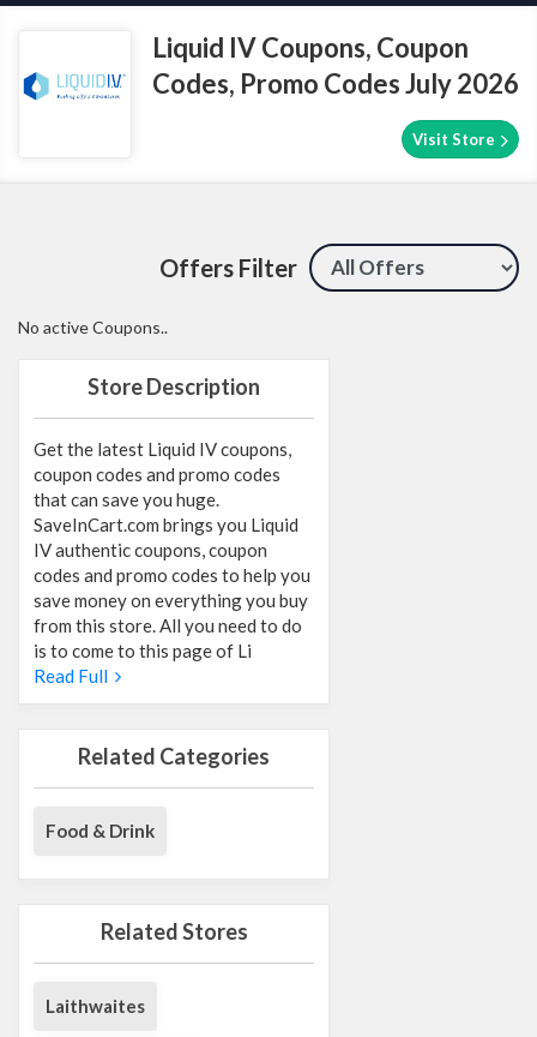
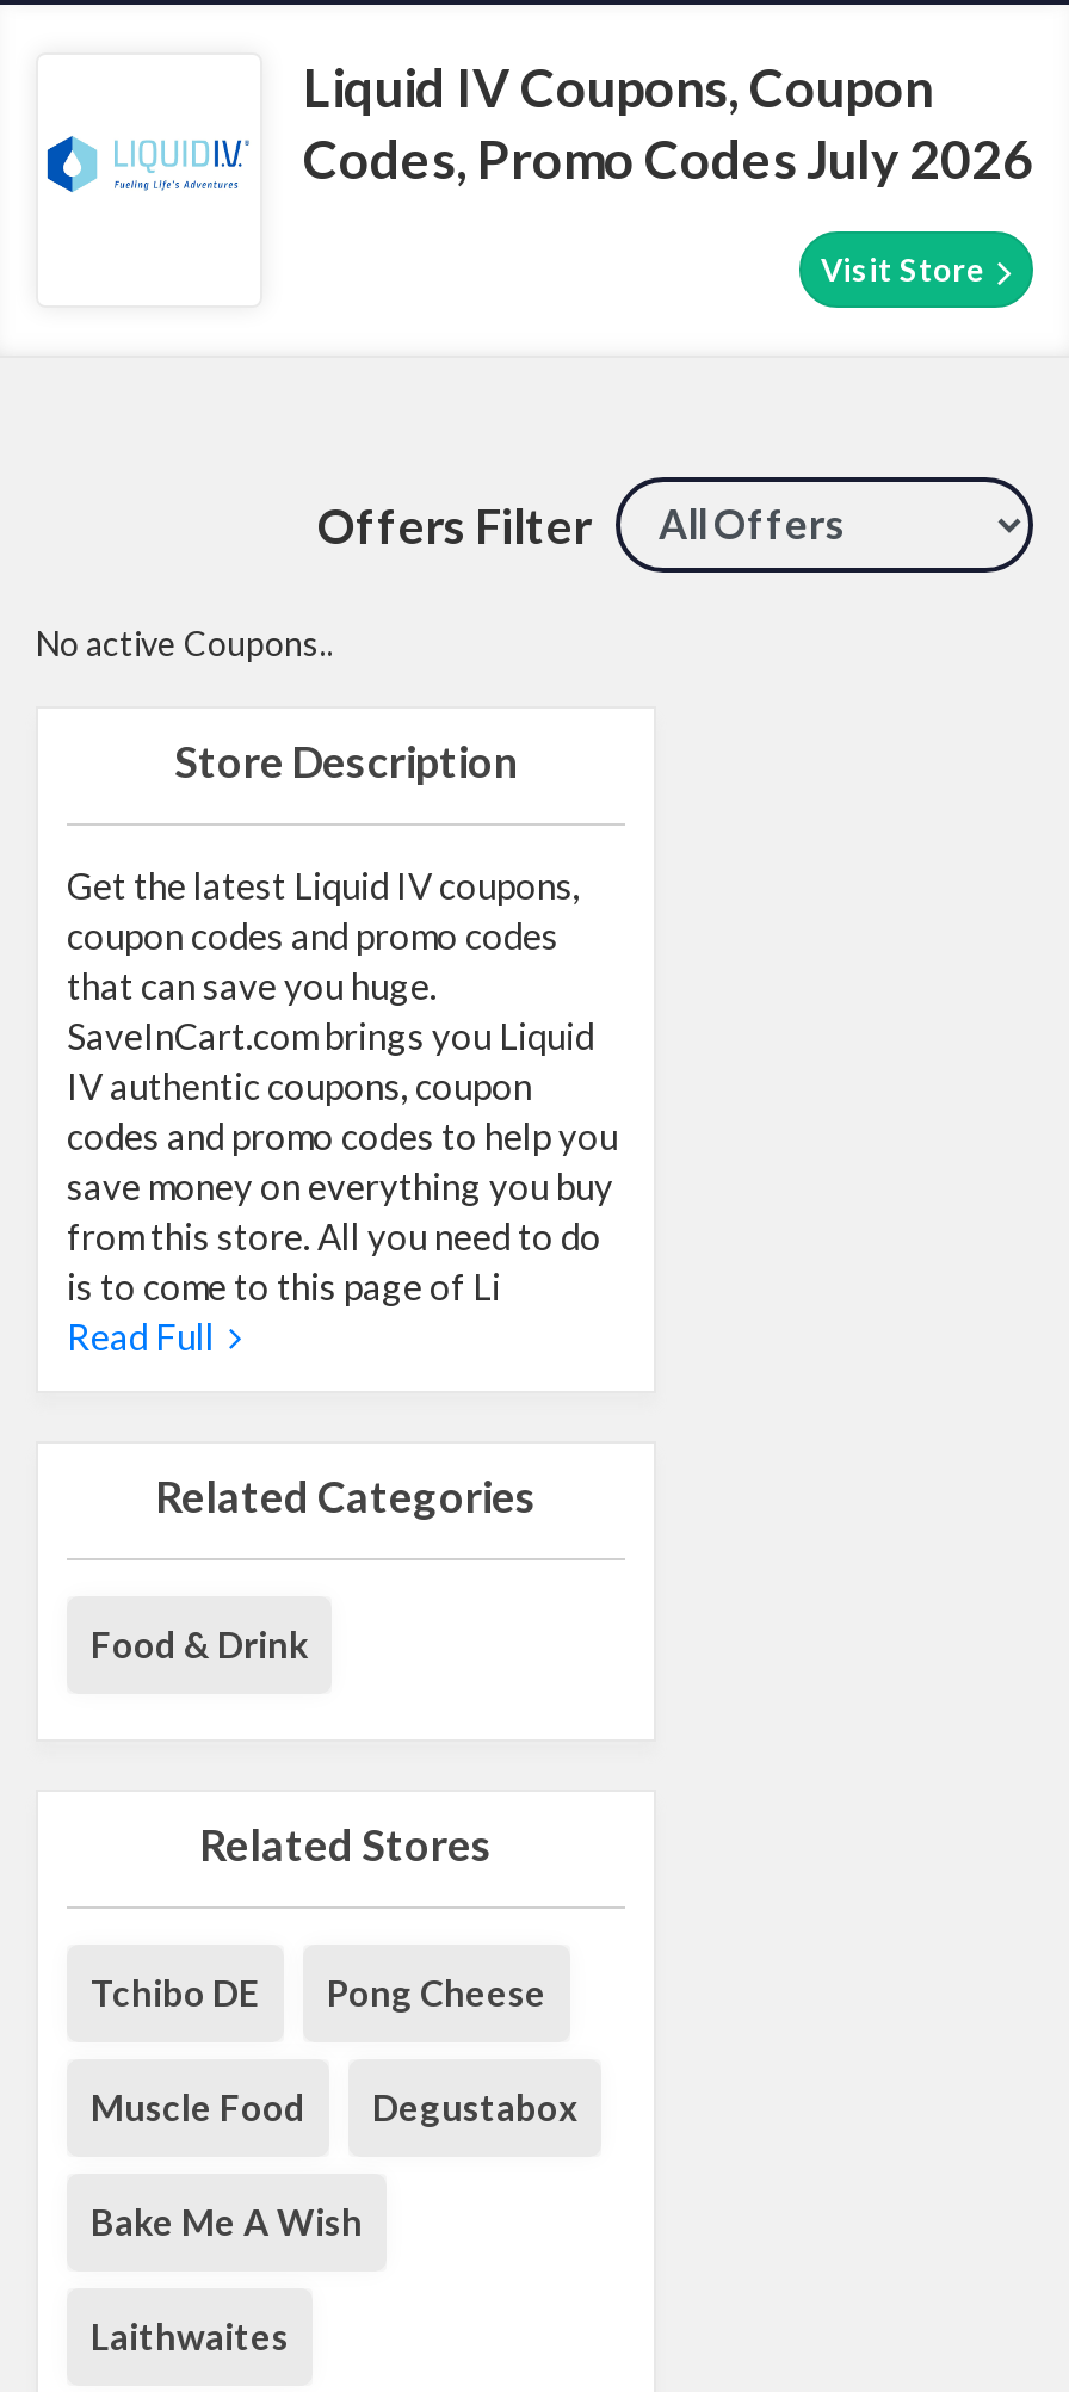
none -> [91,1970,577,2242] Tchibo DE | Pong Cheese | Muscle Food | Degustabox | Bake Me A Wish

